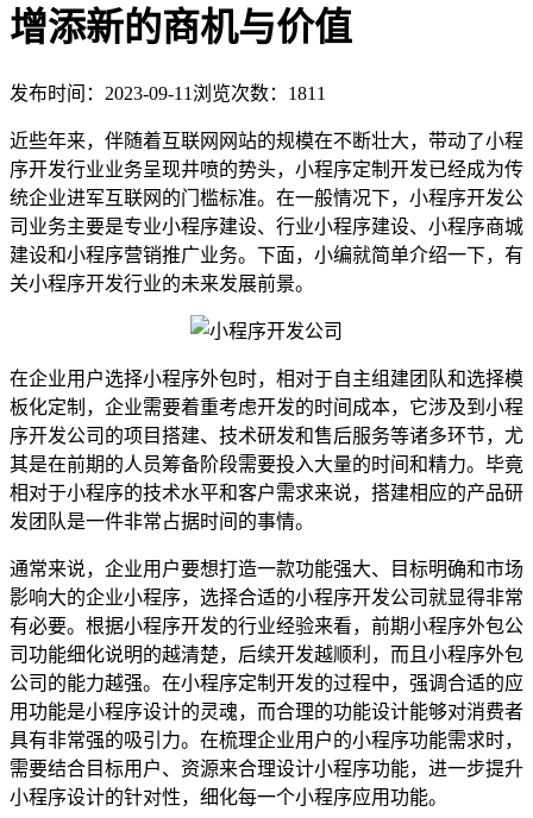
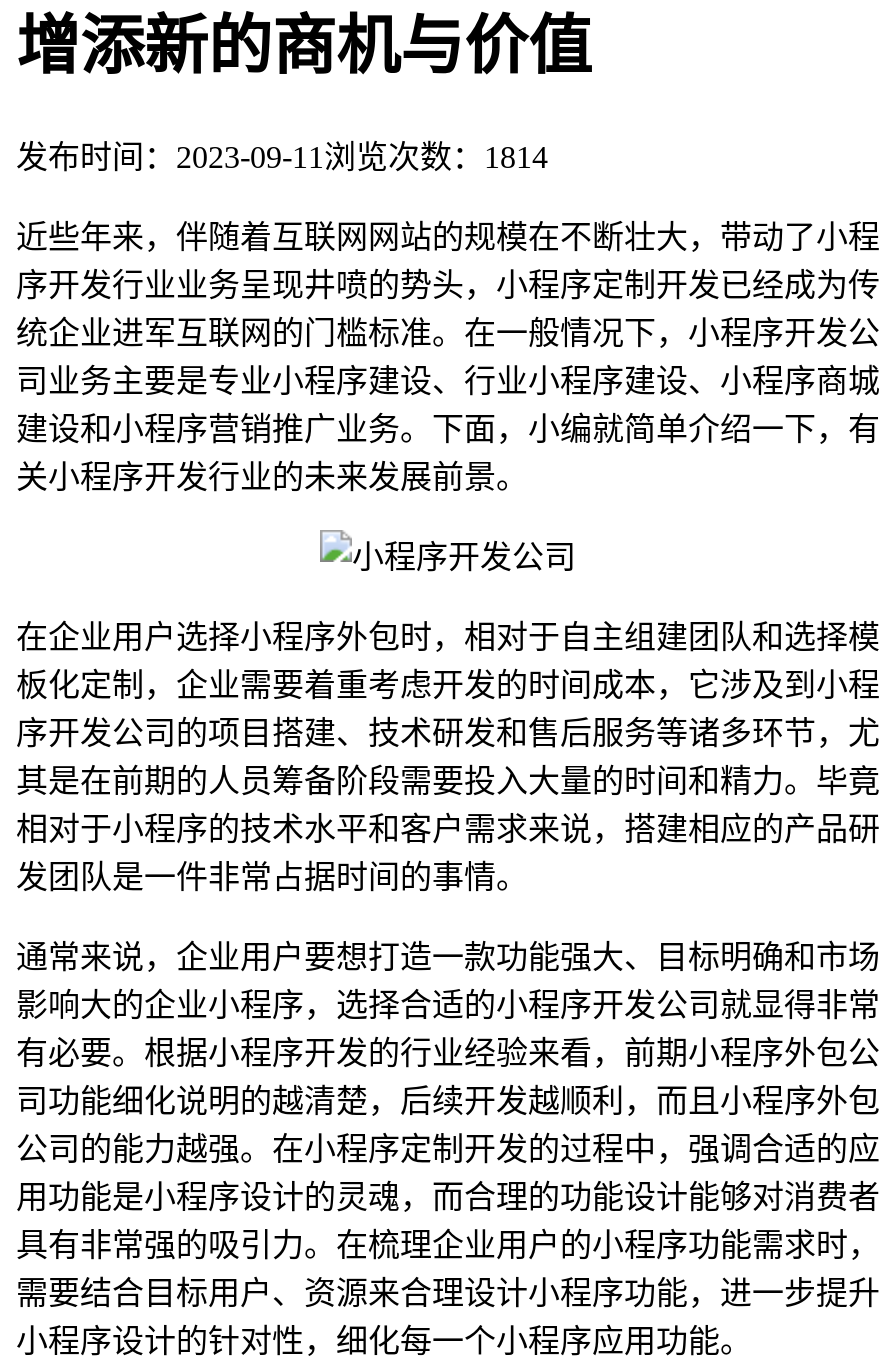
[10,83,326,103] 发布时间：2023-09-11浏览次数：1811 -> [16,140,548,174] 发布时间：2023-09-11浏览次数：1814

